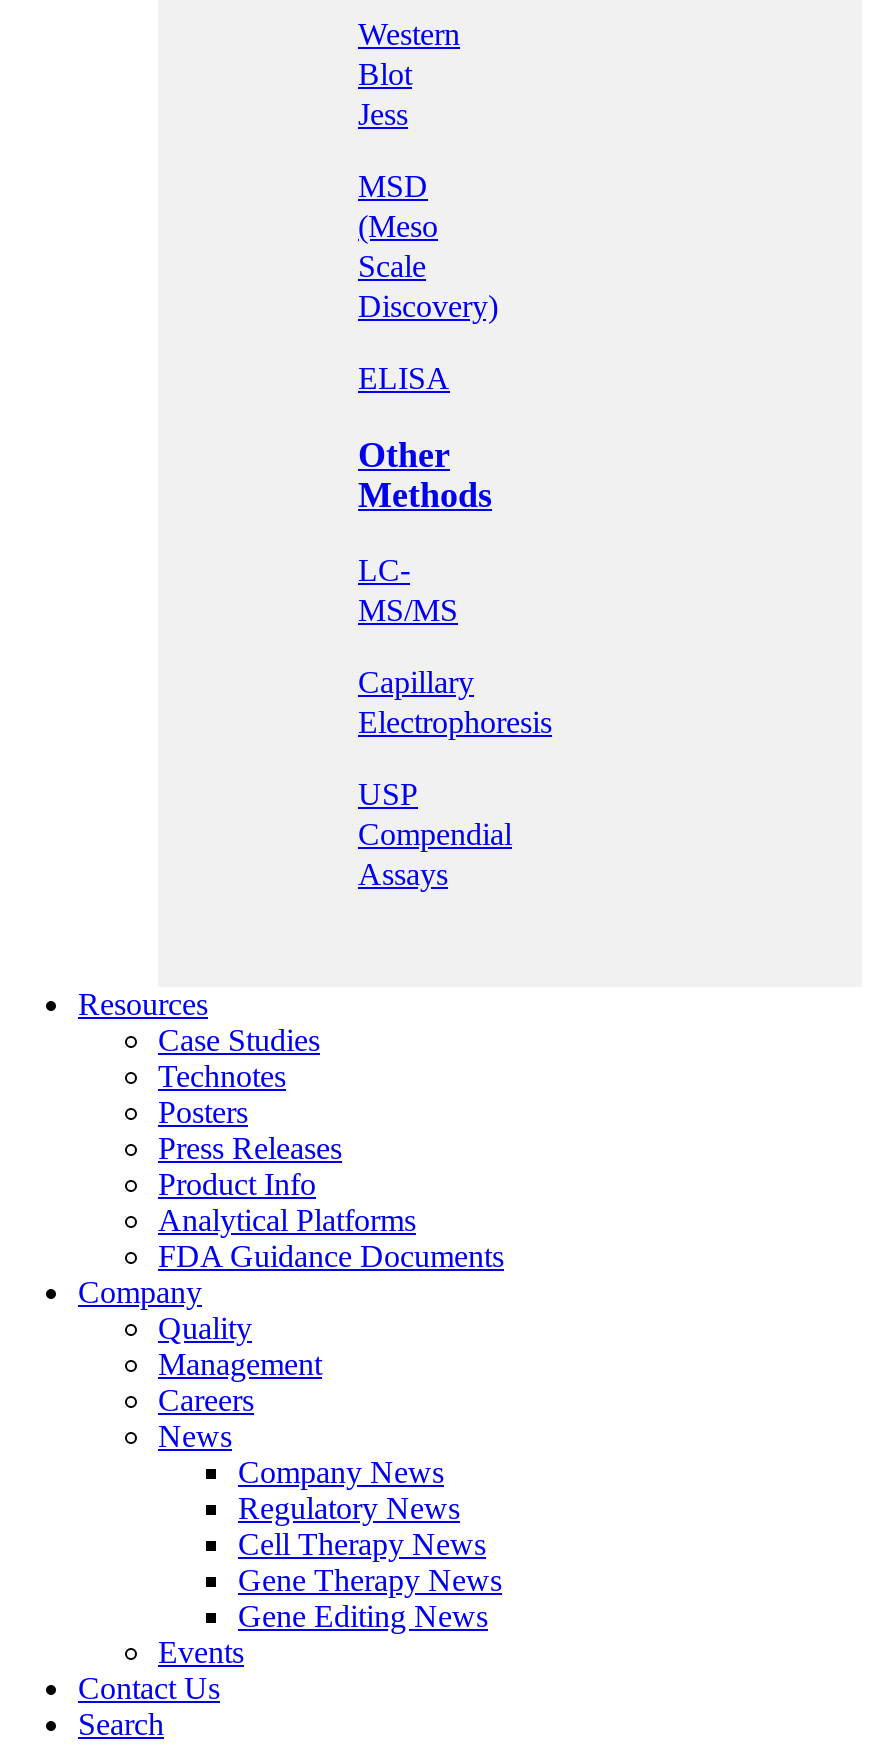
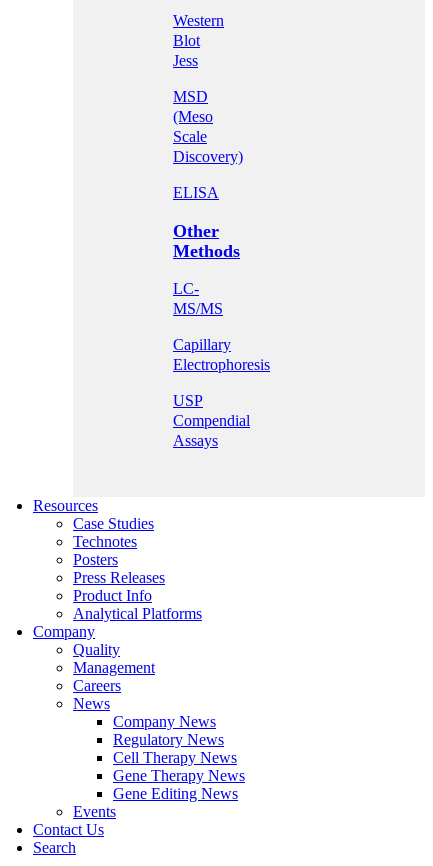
[158,1239,504,1273] FDA Guidance Documents -> none

